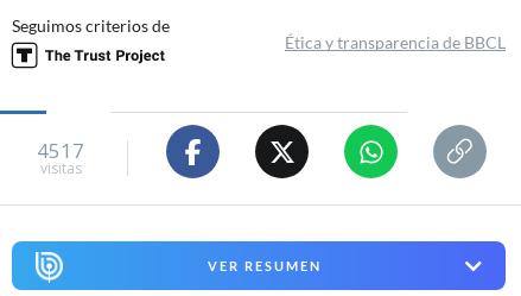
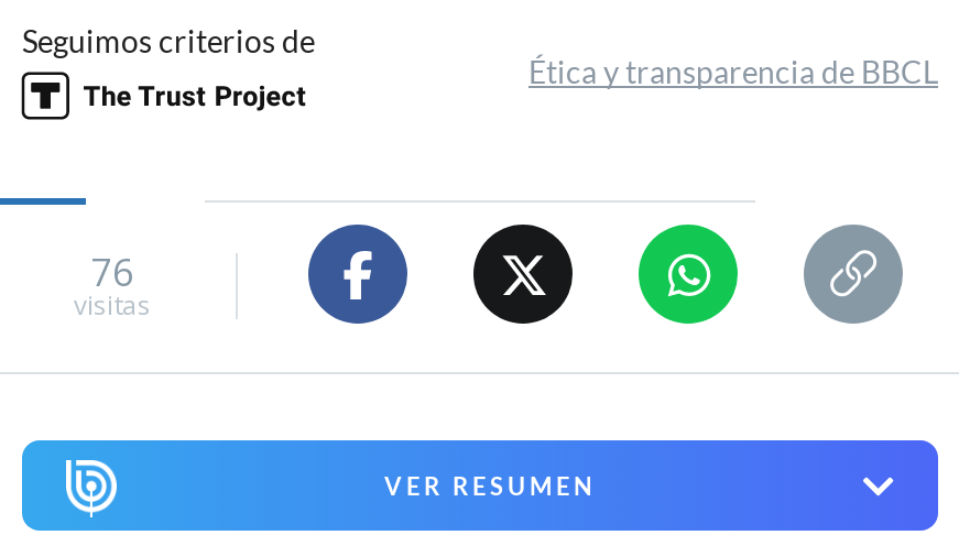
[37,136,84,164] 4517 -> [90,246,134,296] 76

